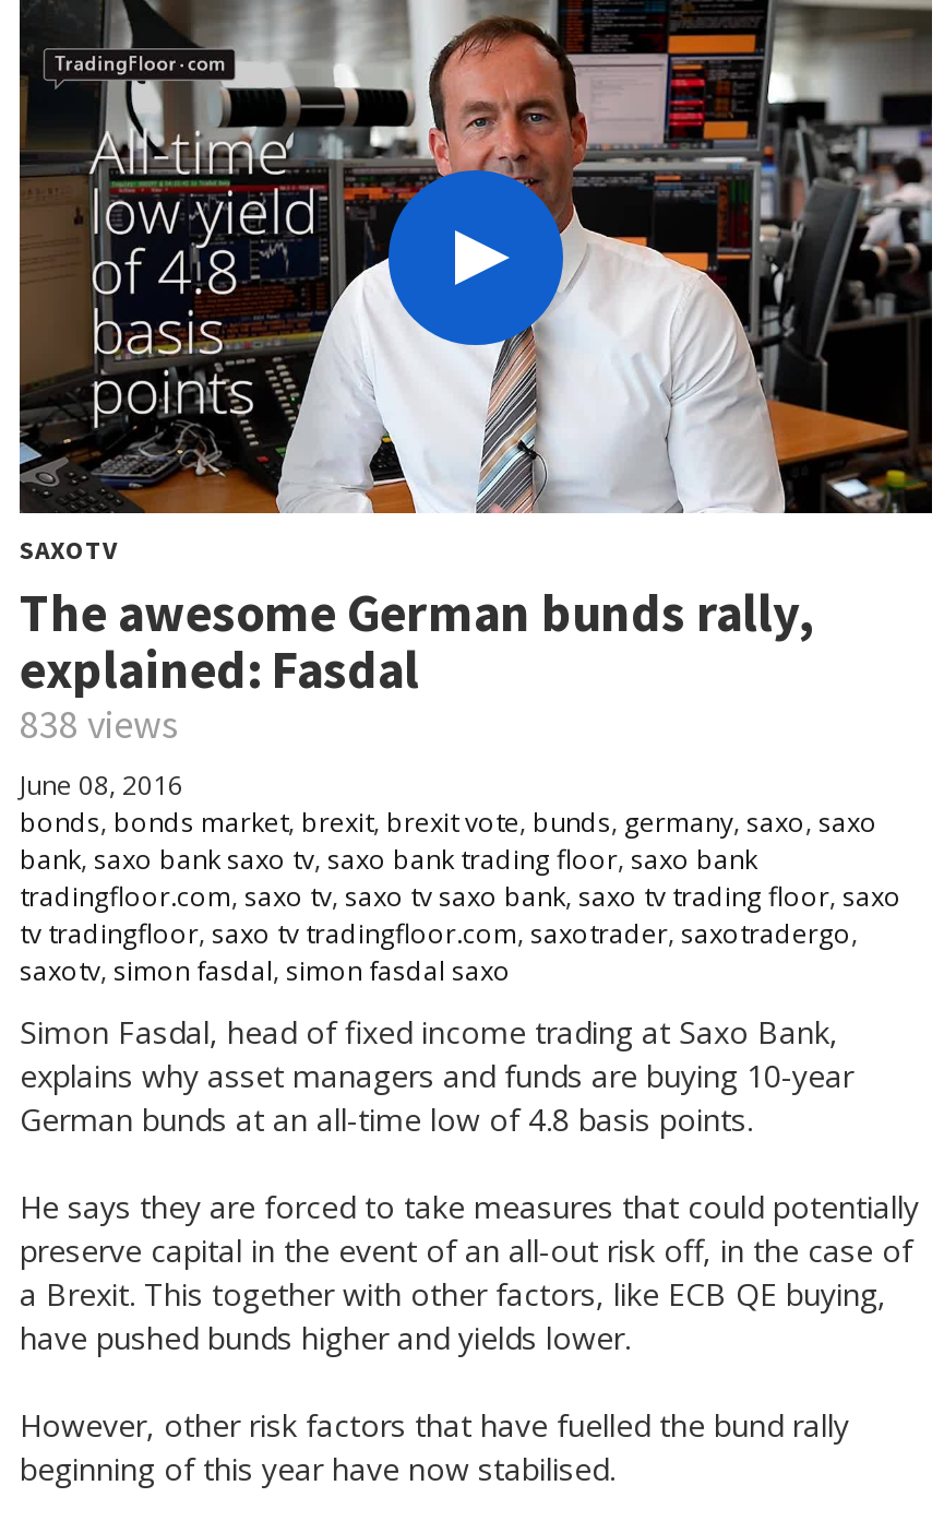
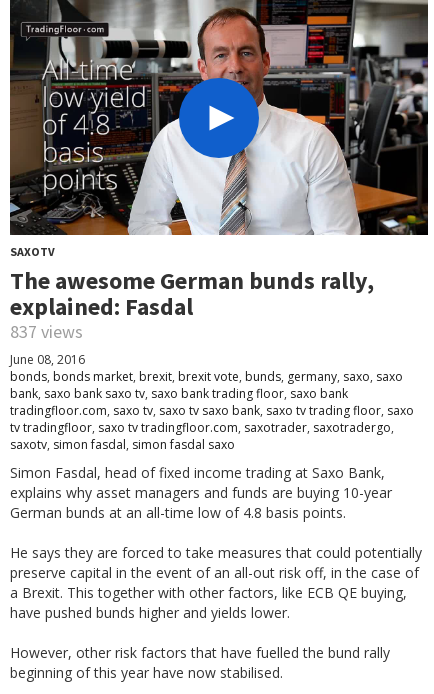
[20,699,179,749] 838 views -> [10,320,83,343] 837 views

